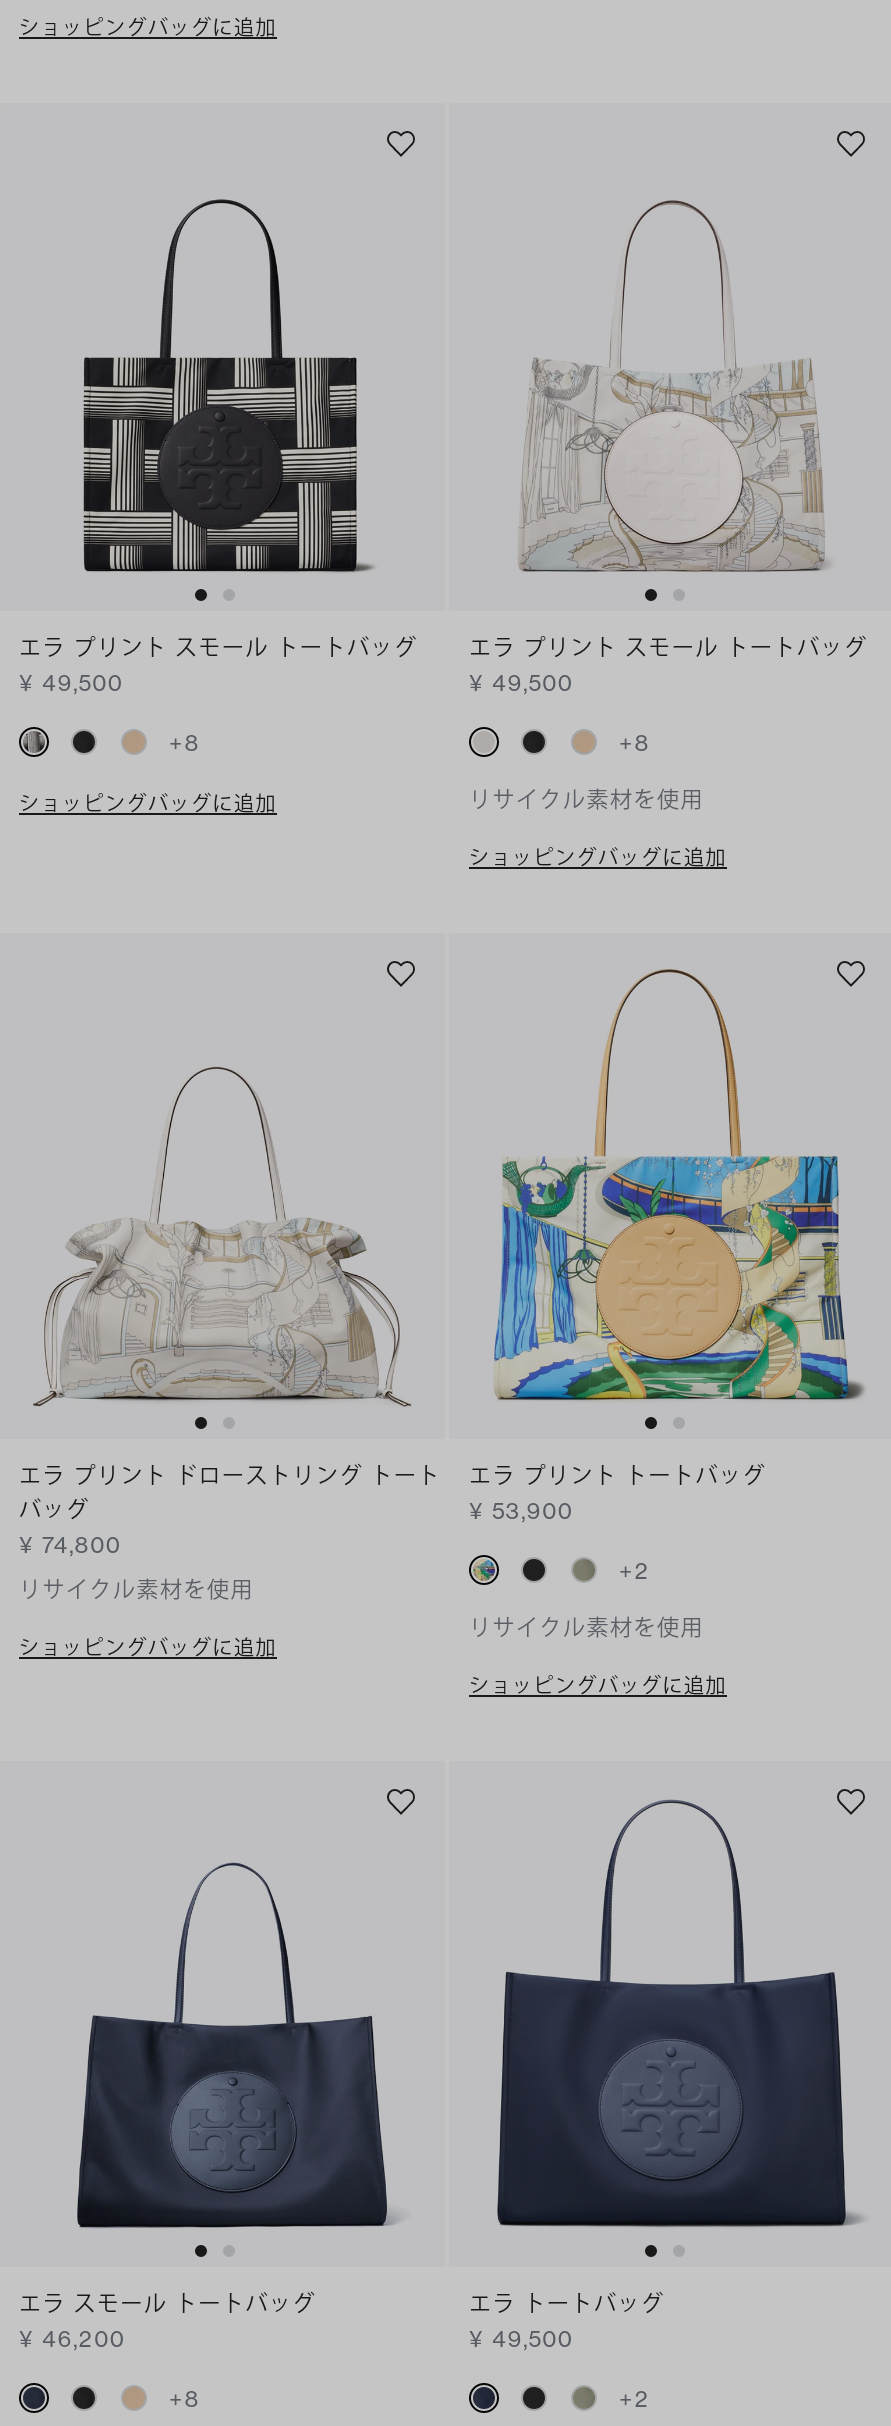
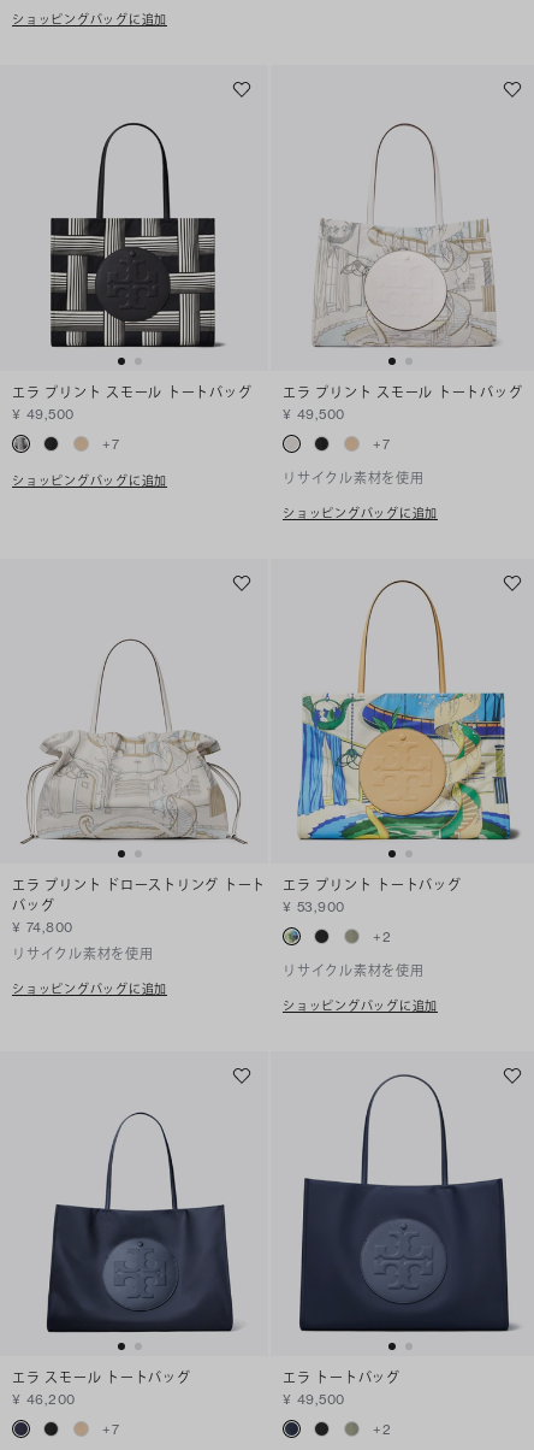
[169,728,200,756] +8 -> [102,435,120,452] +7
[619,728,650,756] +8 -> [373,435,390,452] +7
[169,2386,200,2414] +8 -> [102,1422,120,1438] +7

